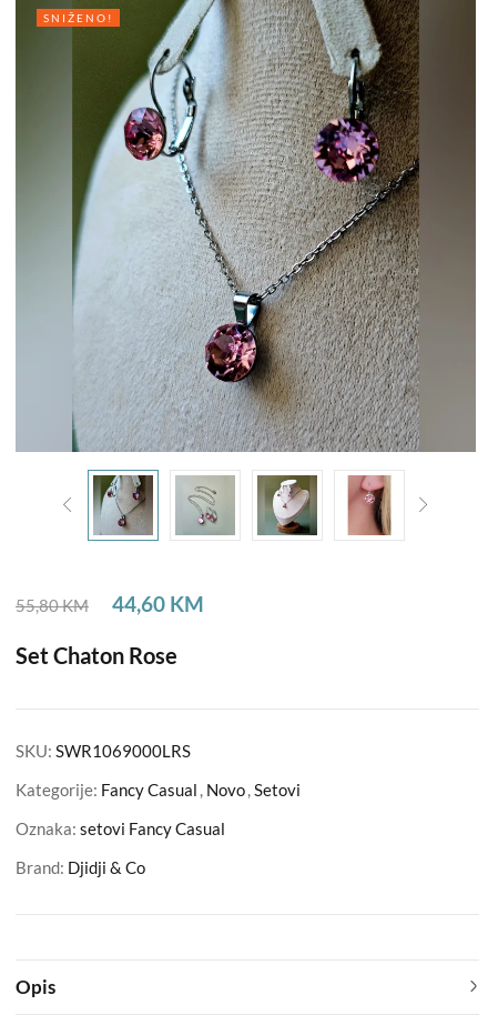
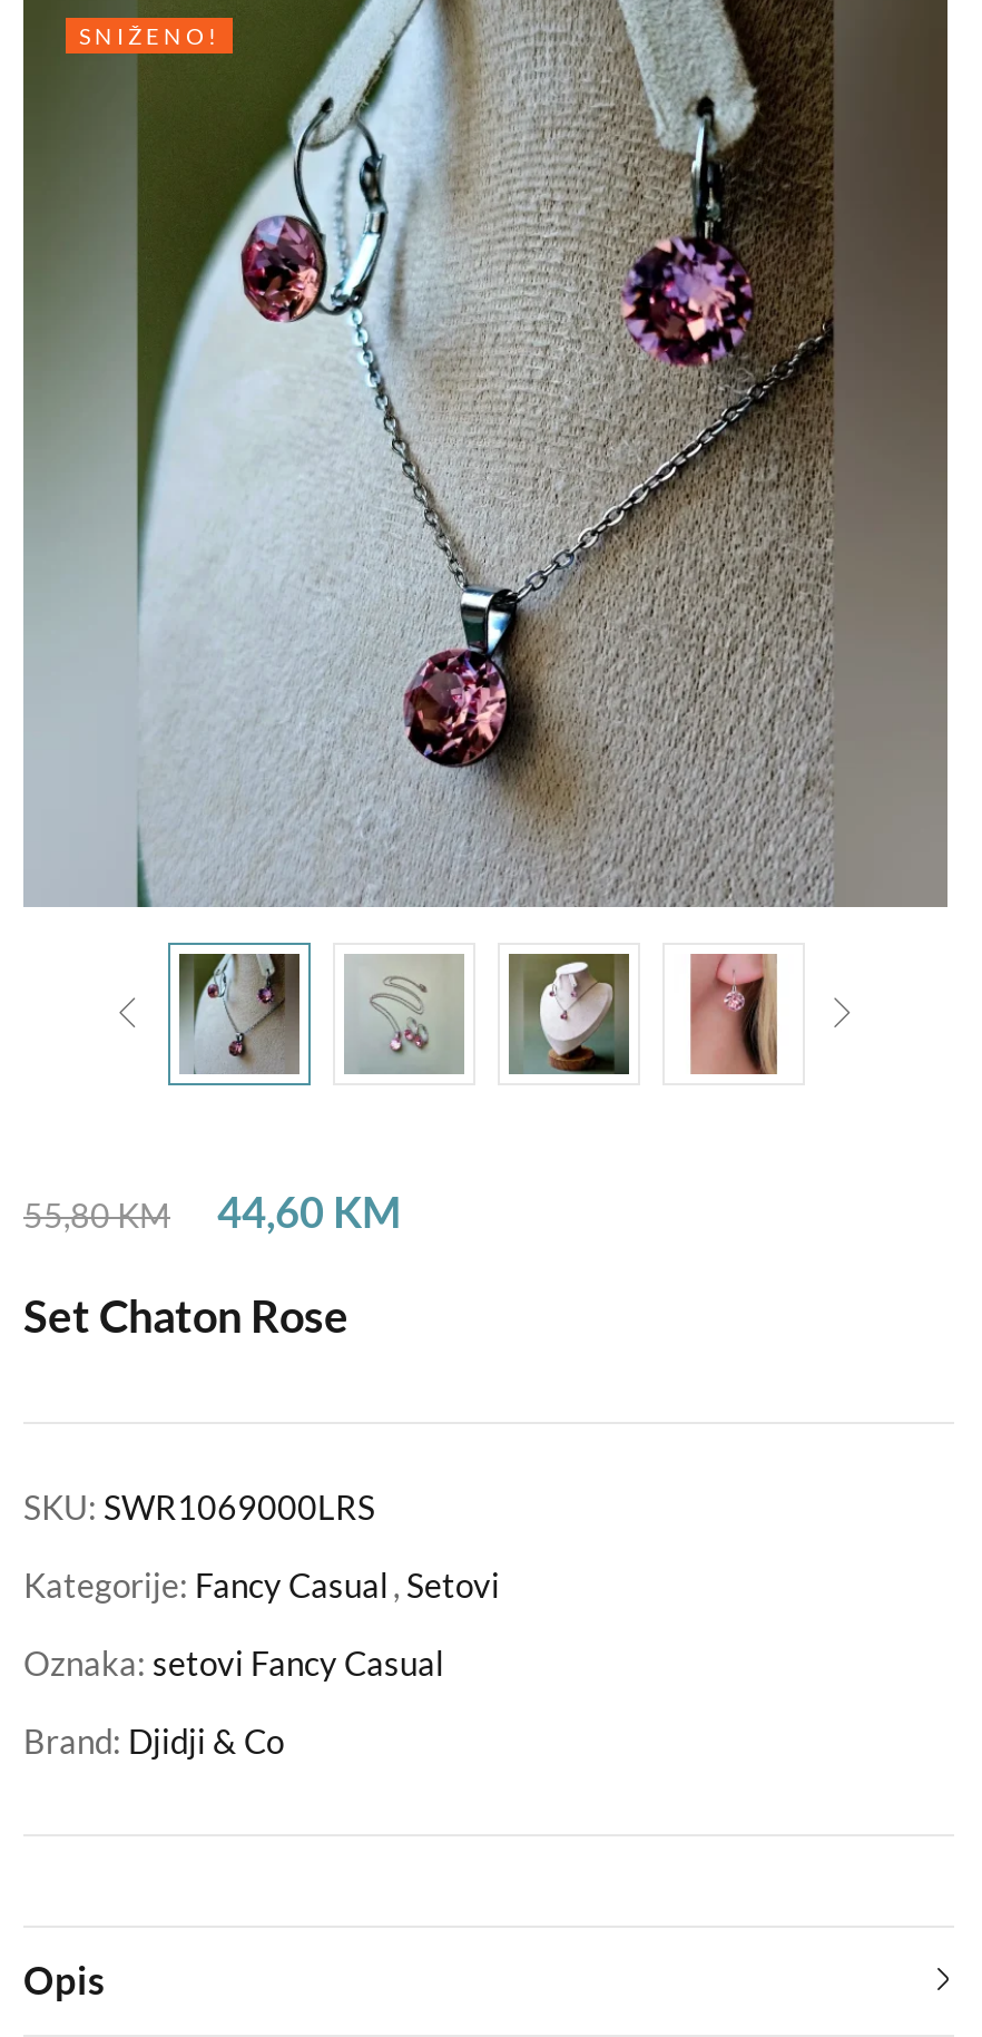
[16,780,301,800] Kategorije: Fancy Casual , Novo , Setovi -> [23,1565,500,1605] Kategorije: Fancy Casual , Setovi

